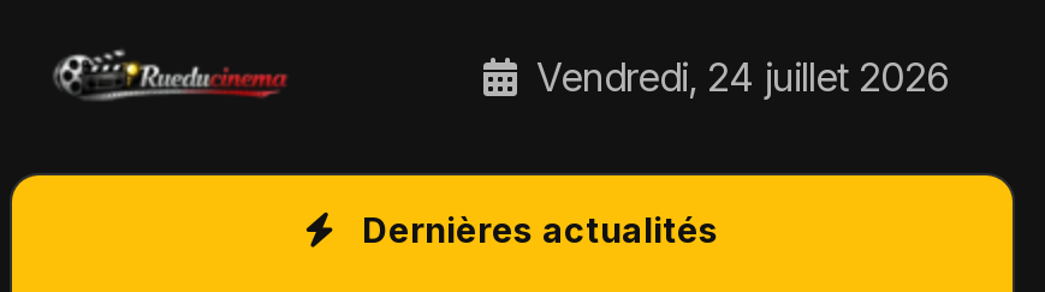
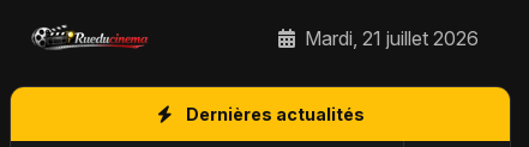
[517,53,950,101] Vendredi, 24 juillet 2026 -> [295,26,479,50] Mardi, 21 juillet 2026

